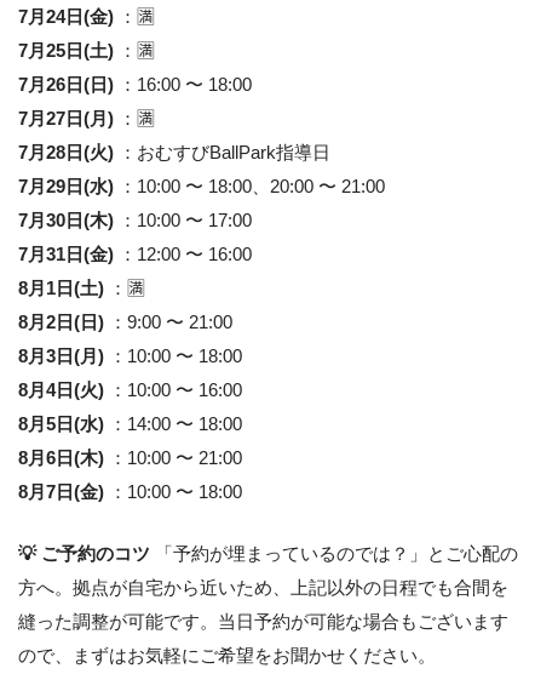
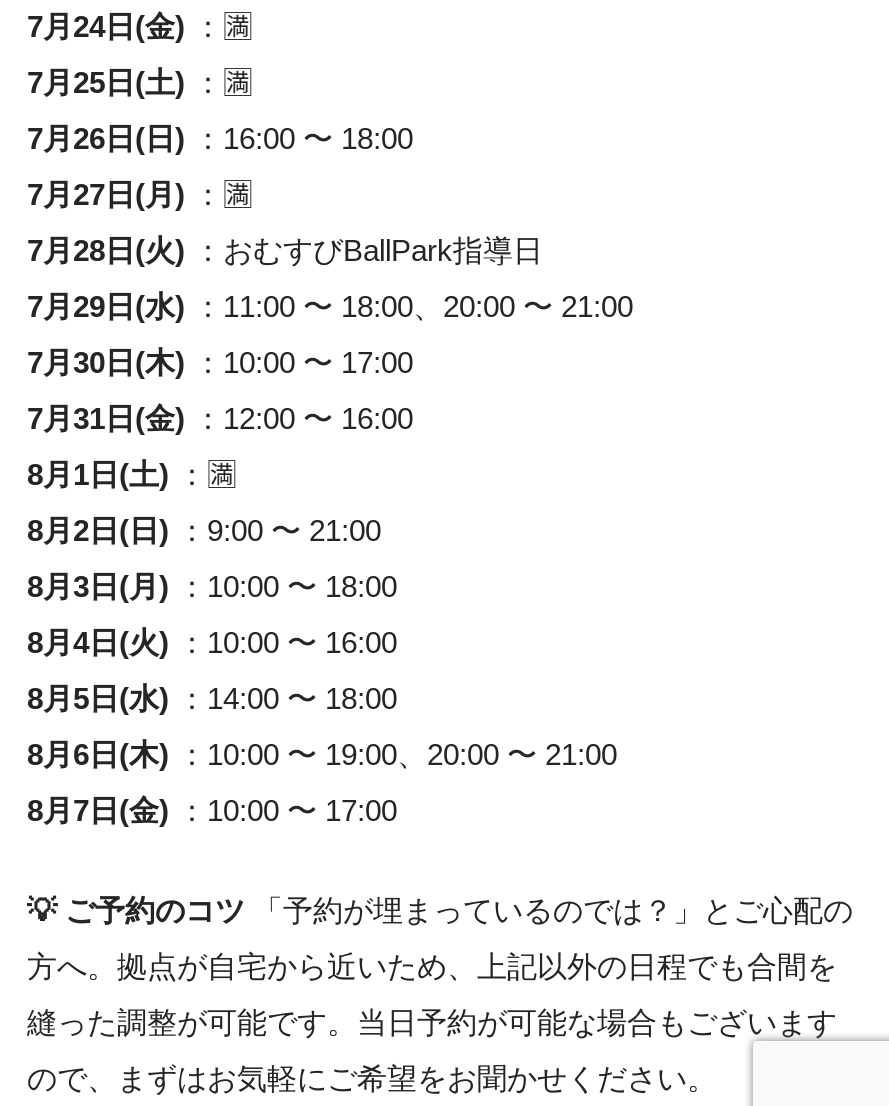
[18,177,385,197] 7月29日(水)：10:00 〜 18:00、20:00 〜 21:00 -> [27,290,633,322] 7月29日(水)：11:00 〜 18:00、20:00 〜 21:00
[18,449,242,468] 8月6日(木)：10:00 〜 21:00 -> [27,738,617,770] 8月6日(木)：10:00 〜 19:00、20:00 〜 21:00
[18,483,242,502] 8月7日(金)：10:00 〜 18:00 -> [27,794,397,826] 8月7日(金)：10:00 〜 17:00

